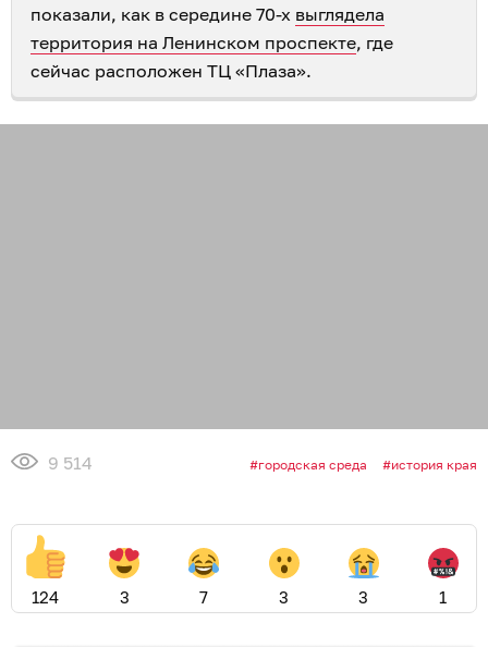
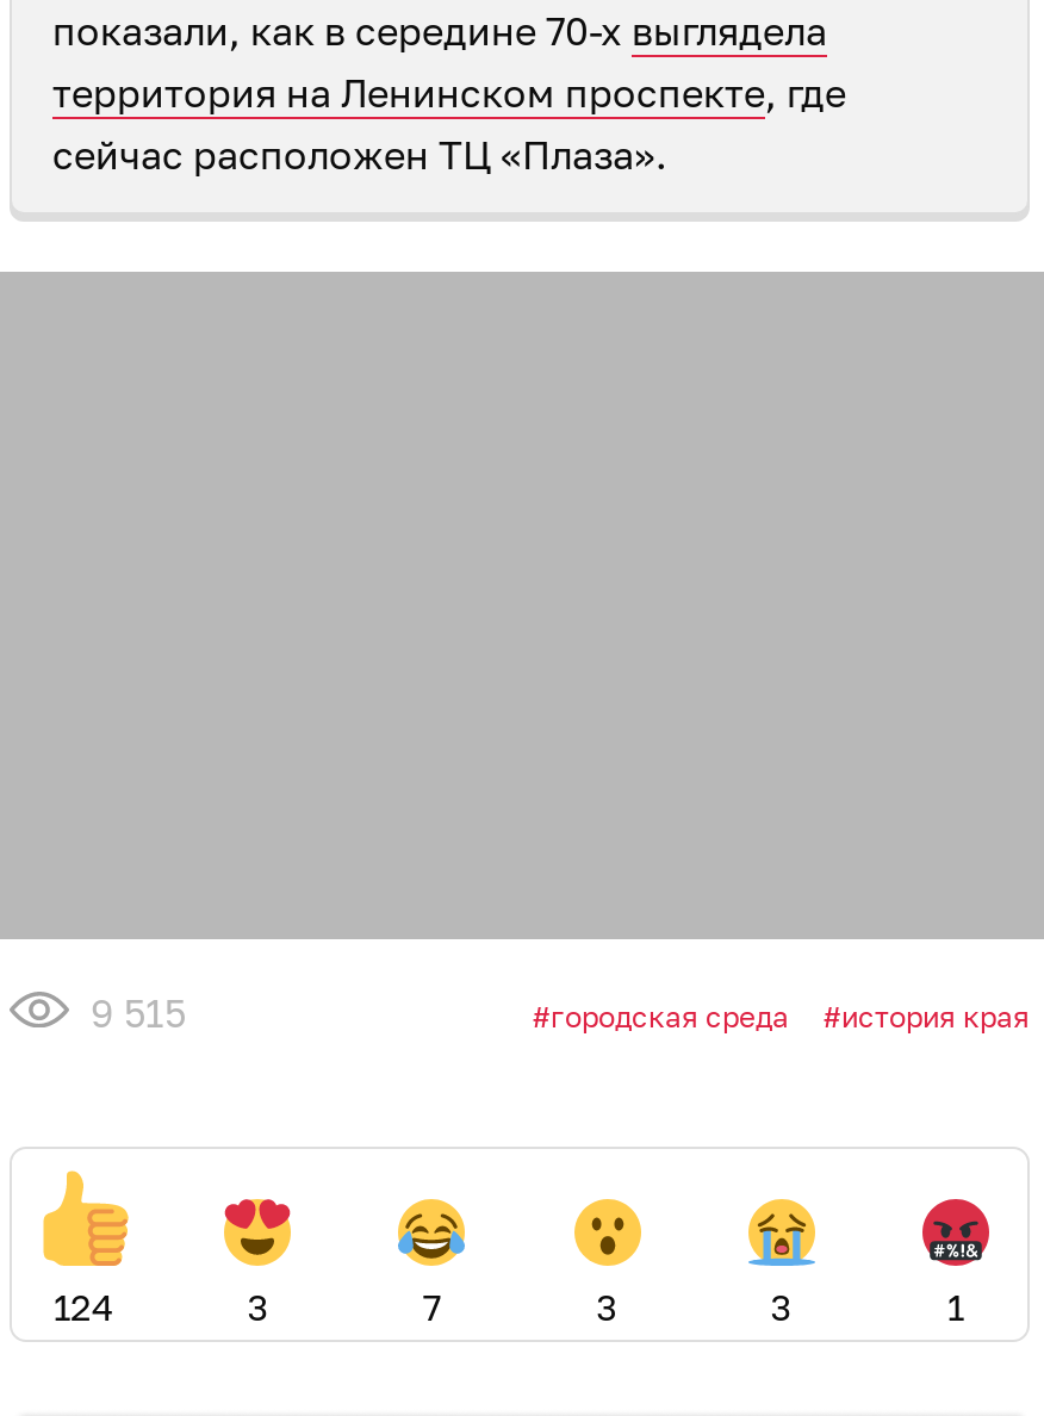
[44,452,93,474] 9 514 -> [81,990,186,1037] 9 515

